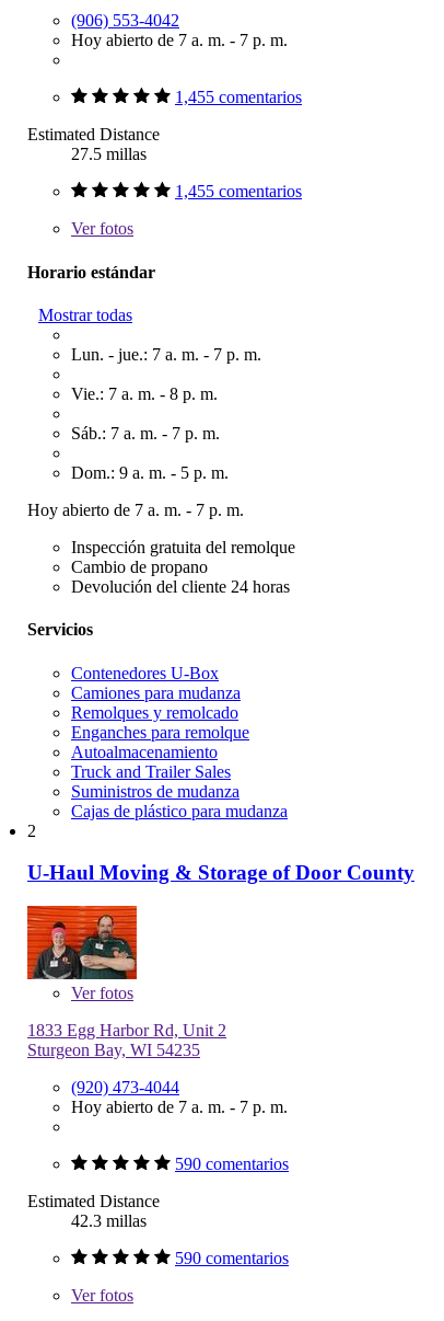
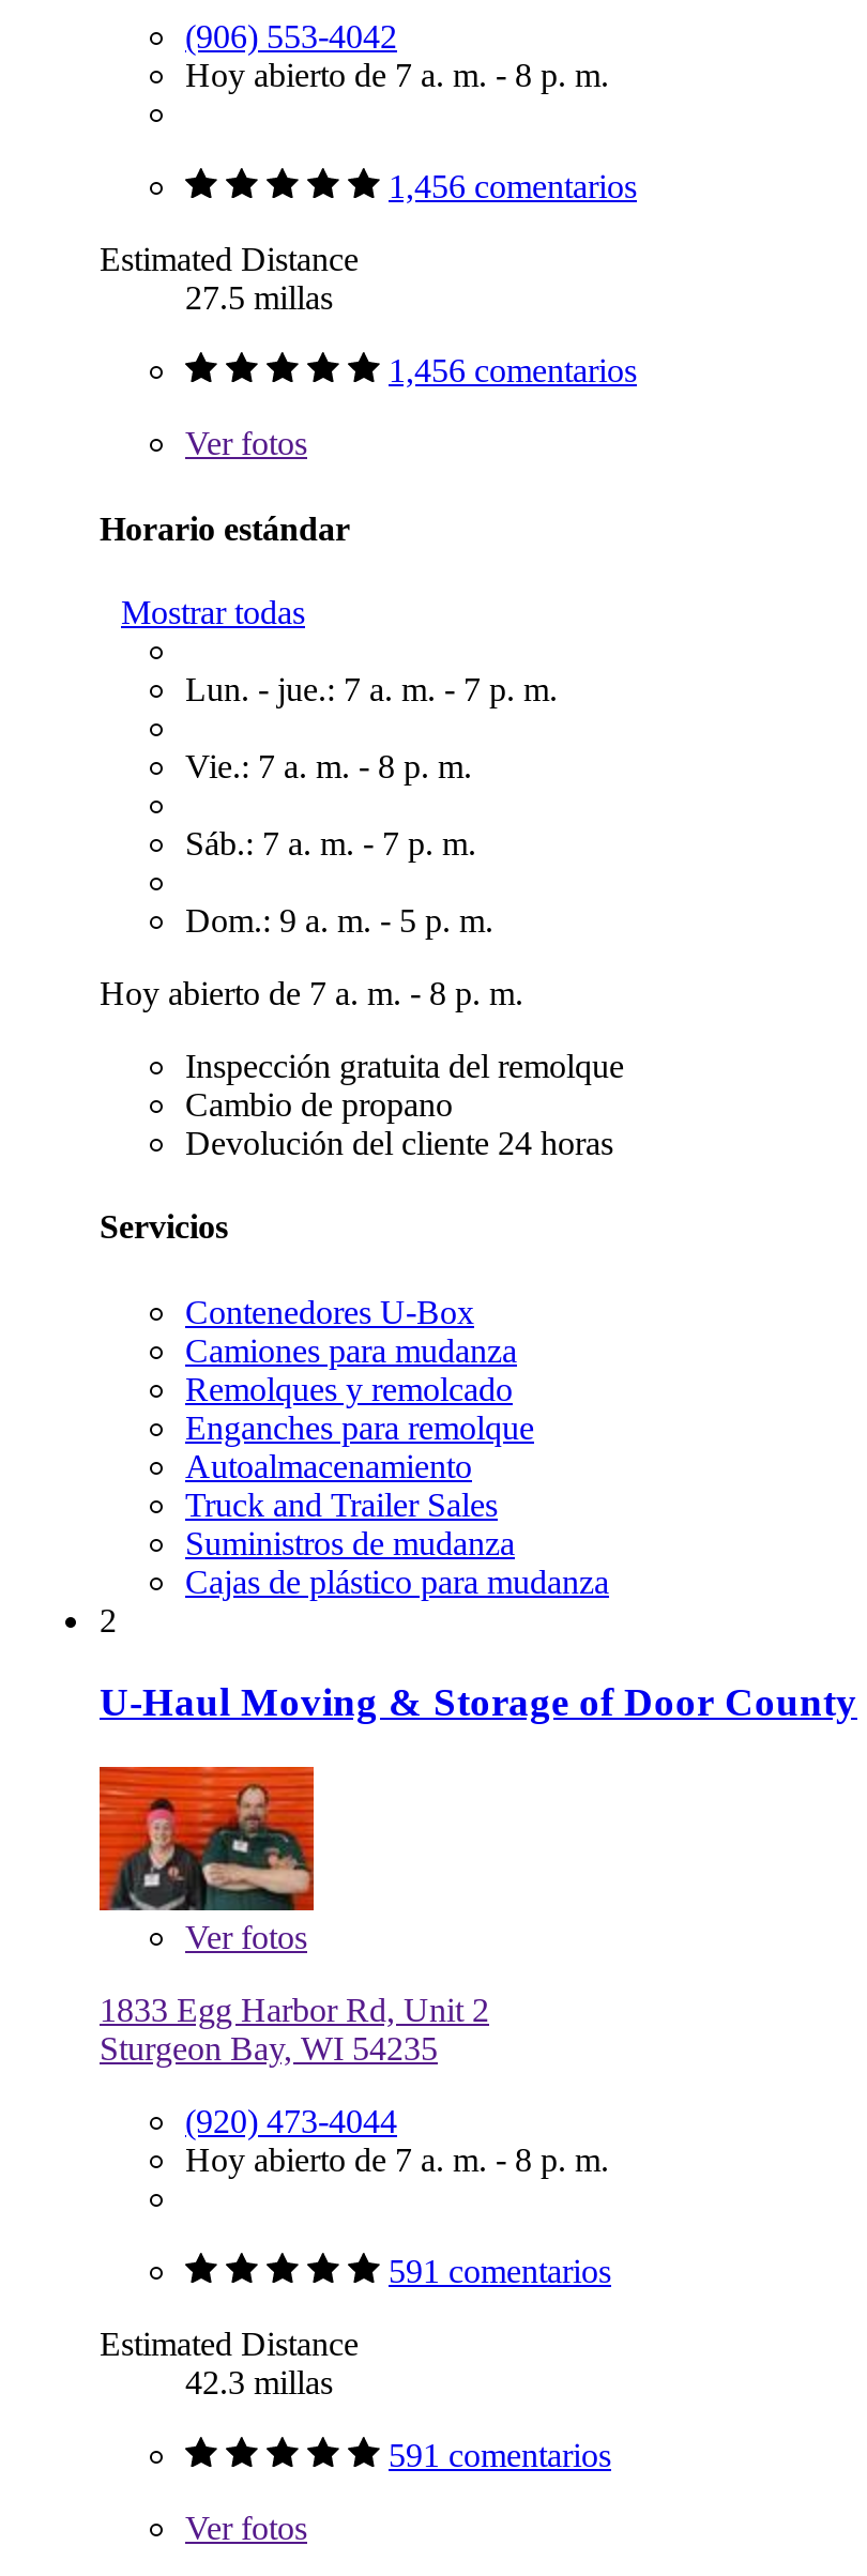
[71,31,288,50] Hoy abierto de 7 a. m. - 7 p. m. -> [185,58,609,94] Hoy abierto de 7 a. m. - 8 p. m.
[175,88,302,107] 1,455 comentarios -> [389,169,637,205] 1,456 comentarios
[175,182,302,201] 1,455 comentarios -> [389,353,637,390] 1,456 comentarios
[27,501,244,519] Hoy abierto de 7 a. m. - 7 p. m. -> [100,975,523,1011] Hoy abierto de 7 a. m. - 8 p. m.
[71,1098,288,1116] Hoy abierto de 7 a. m. - 7 p. m. -> [185,2141,609,2178] Hoy abierto de 7 a. m. - 8 p. m.
[175,1155,289,1173] 590 comentarios -> [389,2253,611,2289] 591 comentarios
[175,1249,289,1267] 590 comentarios -> [389,2437,611,2473] 591 comentarios

